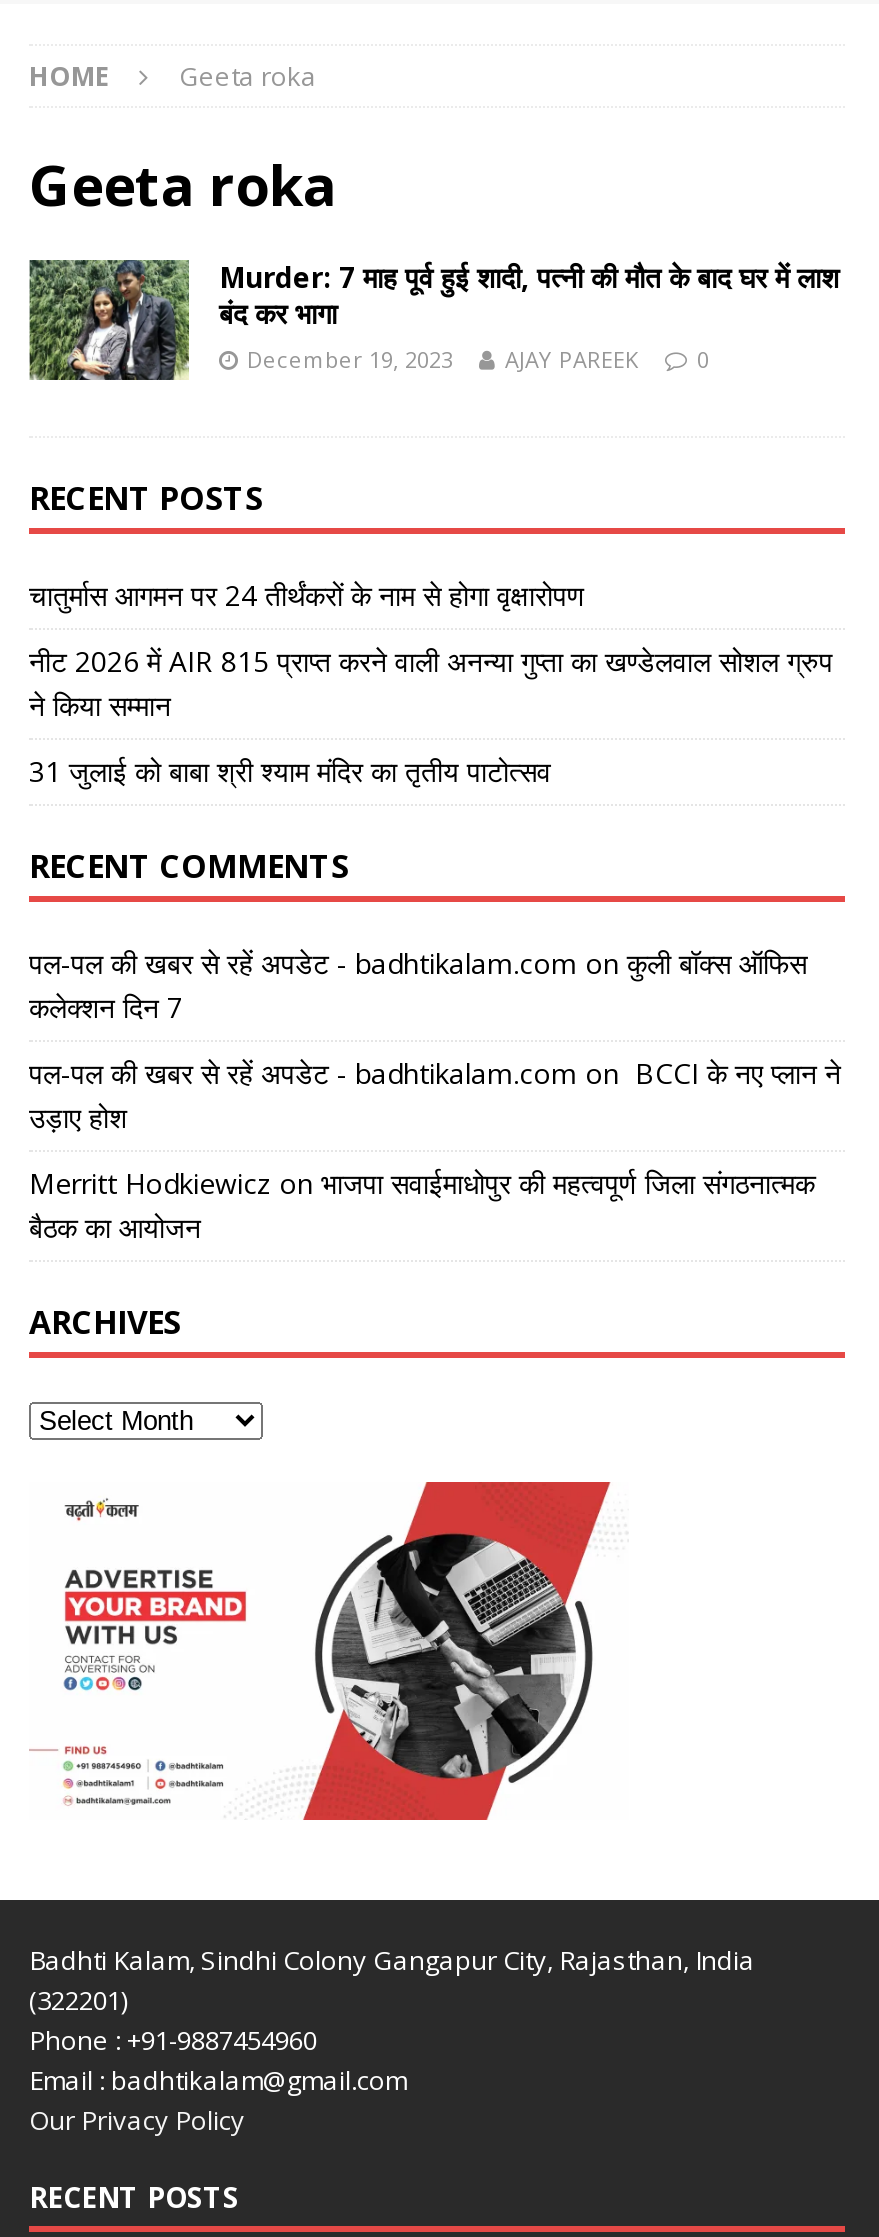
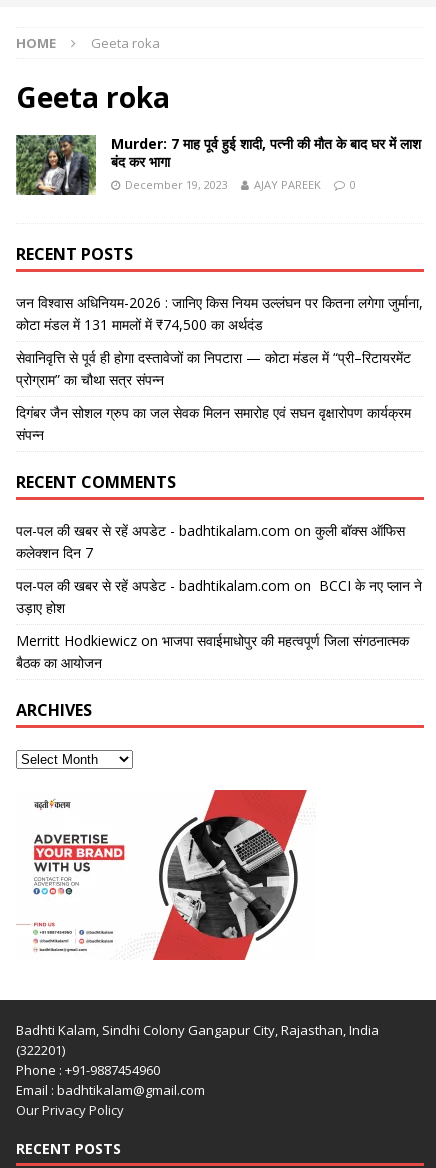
[29,576,585,614] चातुर्मास आगमन पर 24 तीर्थंकरों के नाम से होगा वृक्षारोपण -> [16,293,423,334] जन विश्वास अधिनियम-2026 : जानिए किस नियम उल्लंघन पर कितना लगेगा जुर्माना, | कोटा मंडल में 131 मामलों में ₹74,500 का अर्थदंड
[29,642,833,724] नीट 2026 में AIR 815 प्राप्त करने वाली अनन्या गुप्ता का खण्डेलवाल सोशल ग्रुप | ने किया सम्मान -> [16,348,411,389] सेवानिवृत्ति से पूर्व ही होगा दस्तावेजों का निपटारा — कोटा मंडल में “प्री–रिटायरमेंट | प्रोग्राम” का चौथा सत्र संपन्न
[29,752,551,790] 31 जुलाई को बाबा श्री श्याम मंदिर का तृतीय पाटोत्सव -> [16,403,411,444] दिगंबर जैन सोशल ग्रुप का जल सेवक मिलन समारोह एवं सघन वृक्षारोपण कार्यक्रम | संपन्न

